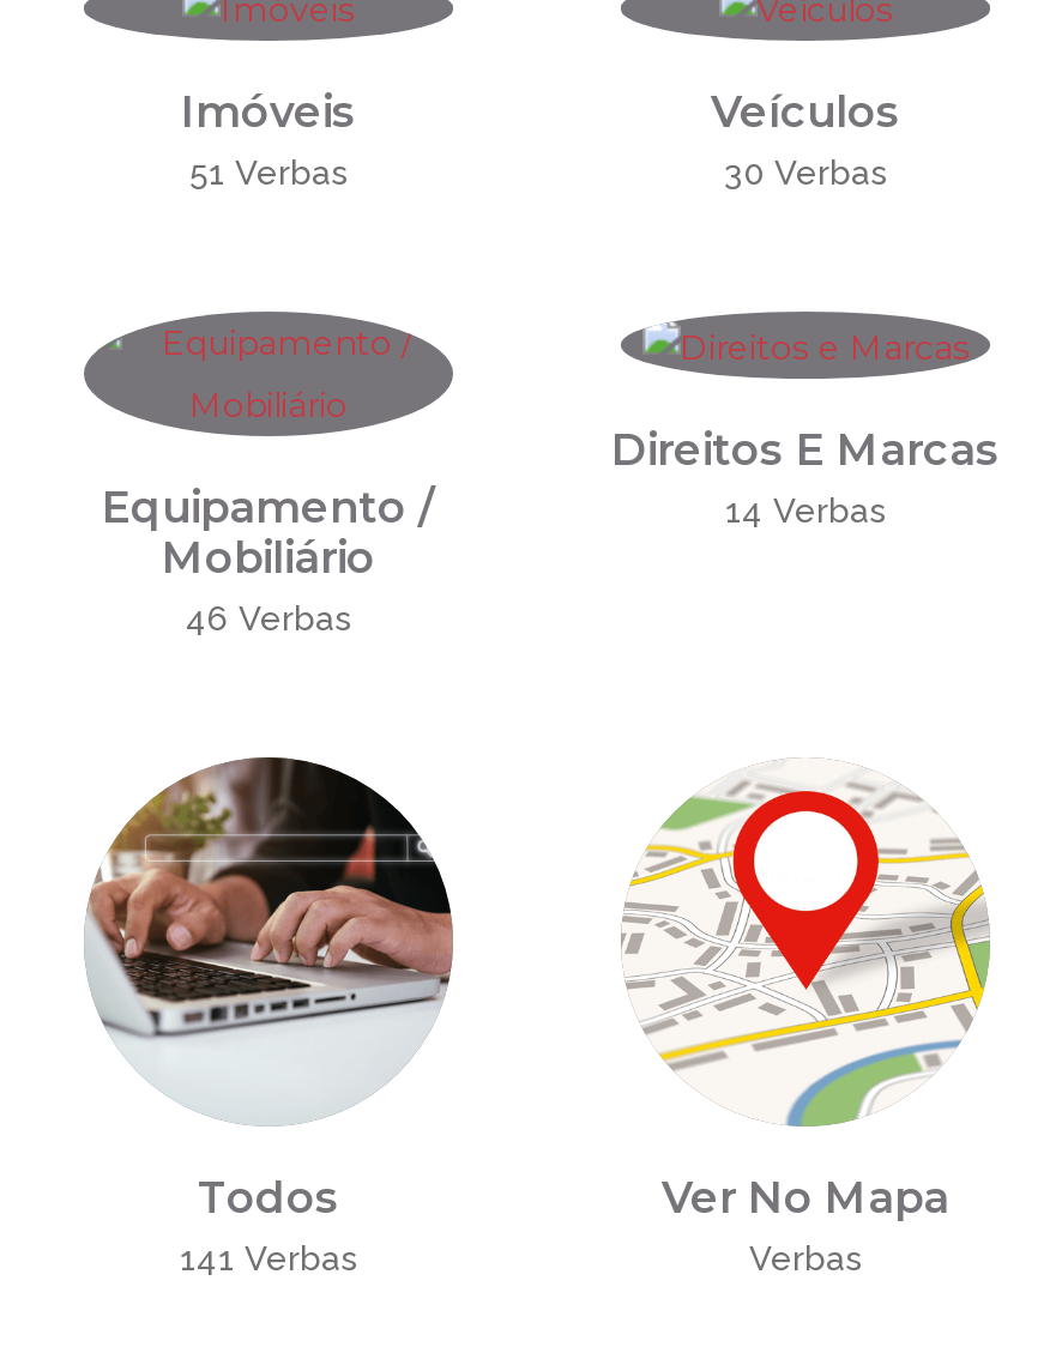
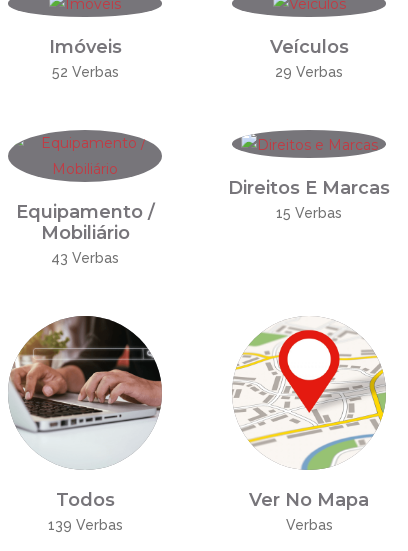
[189,154,348,192] 51 Verbas -> [51,64,118,80] 52 Verbas
[724,154,887,192] 30 Verbas -> [275,64,343,80] 29 Verbas
[725,491,886,529] 14 Verbas -> [276,205,342,221] 15 Verbas
[186,600,351,638] 46 Verbas -> [51,250,119,266] 43 Verbas
[180,1240,357,1278] 141 Verbas -> [47,517,122,533] 139 Verbas

